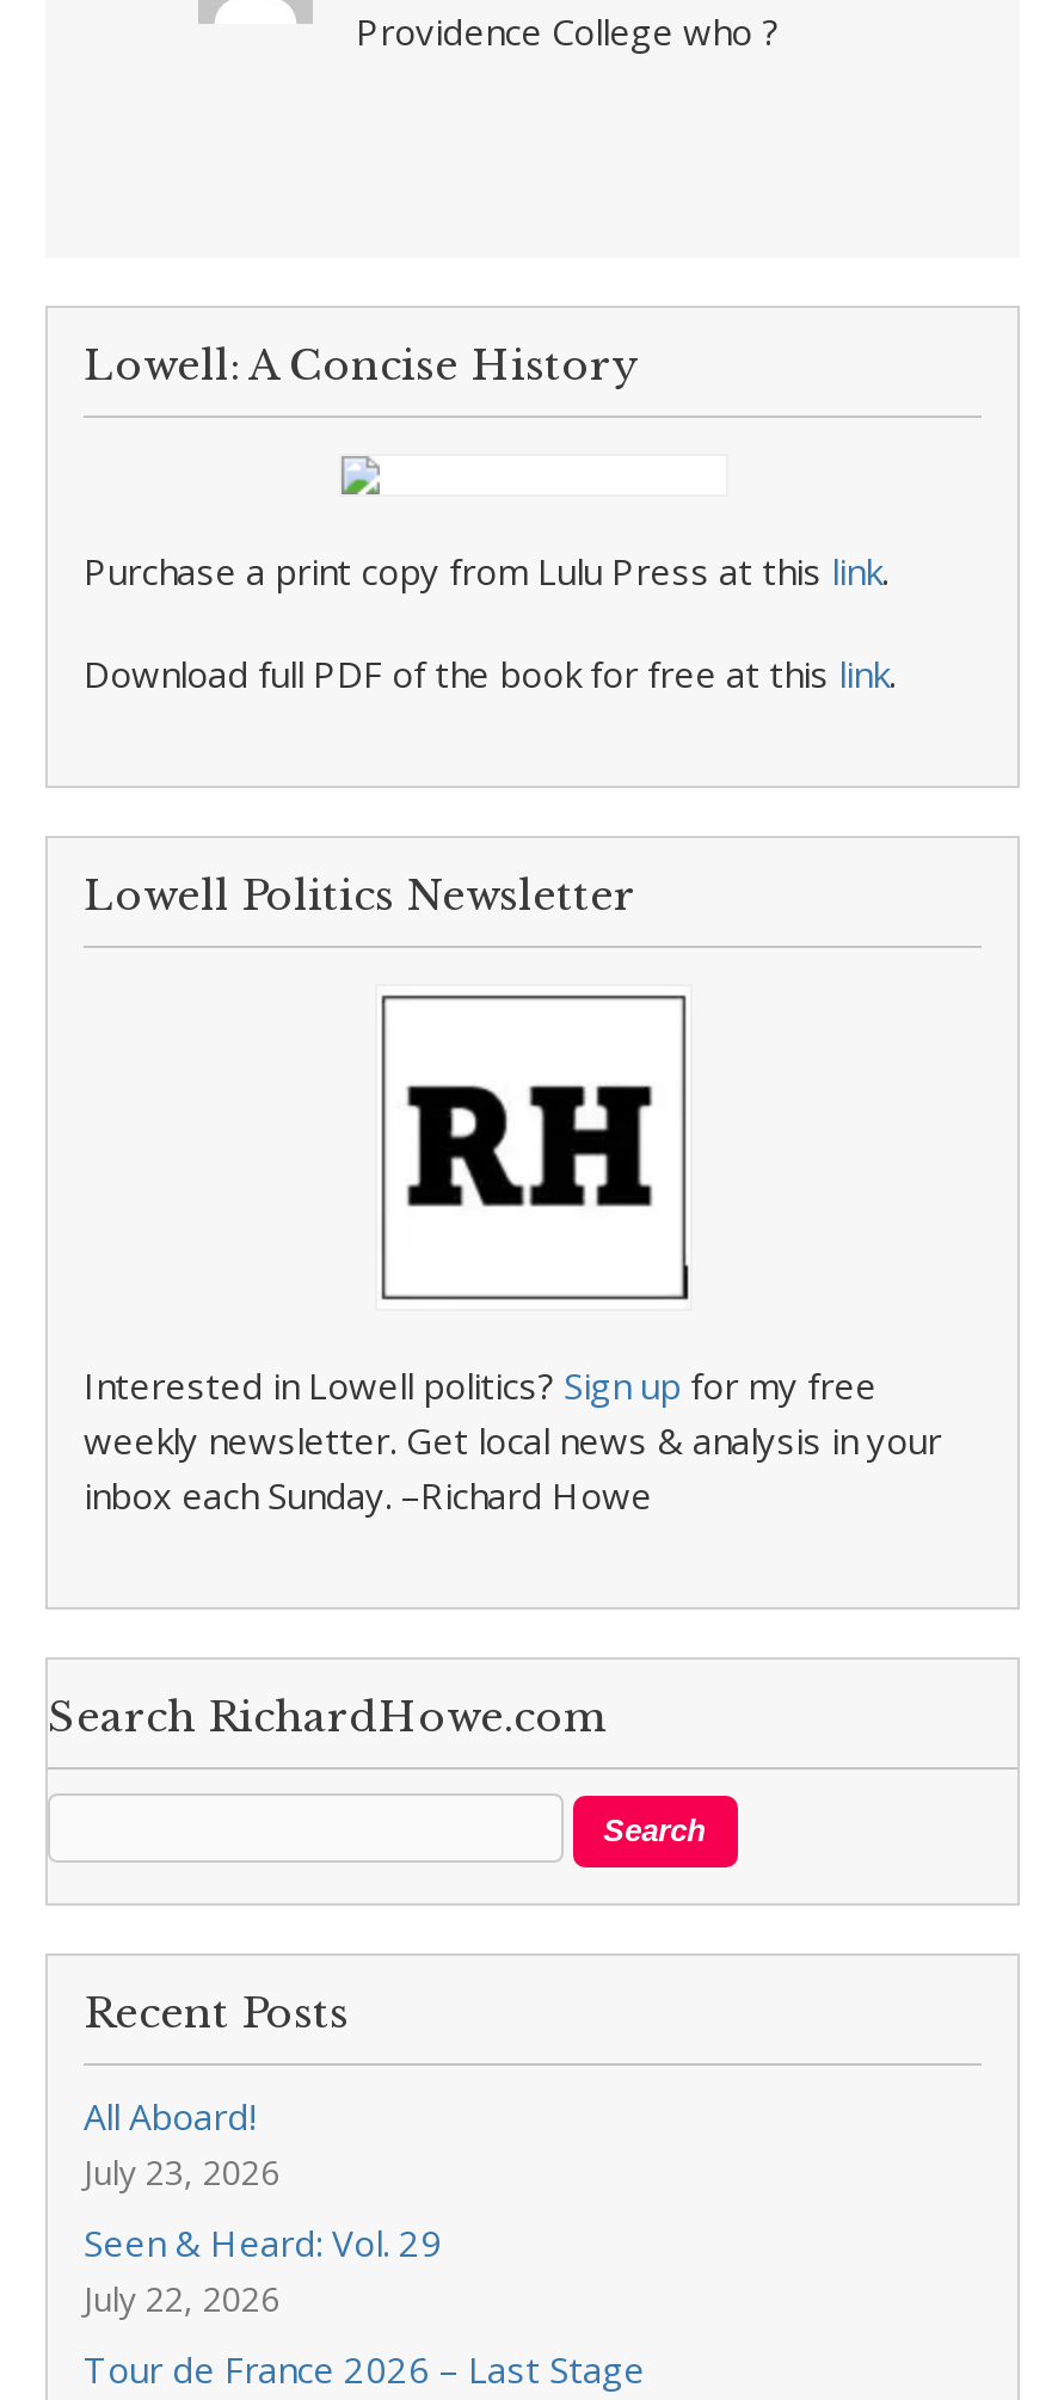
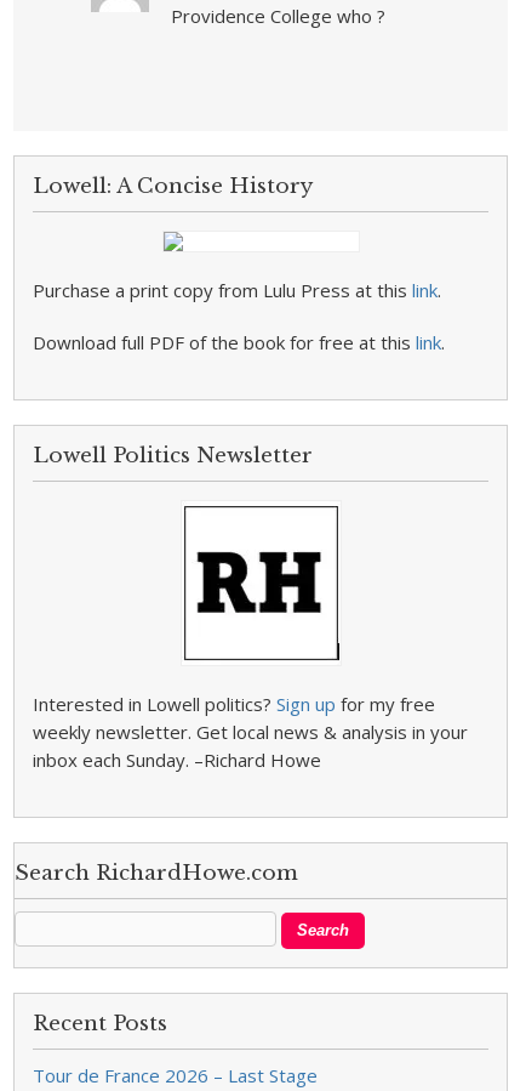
[84,2092,442,2321] All Aboard! | July 23, 2026 | Seen & Heard: Vol. 29 | July 22, 2026 -> none

